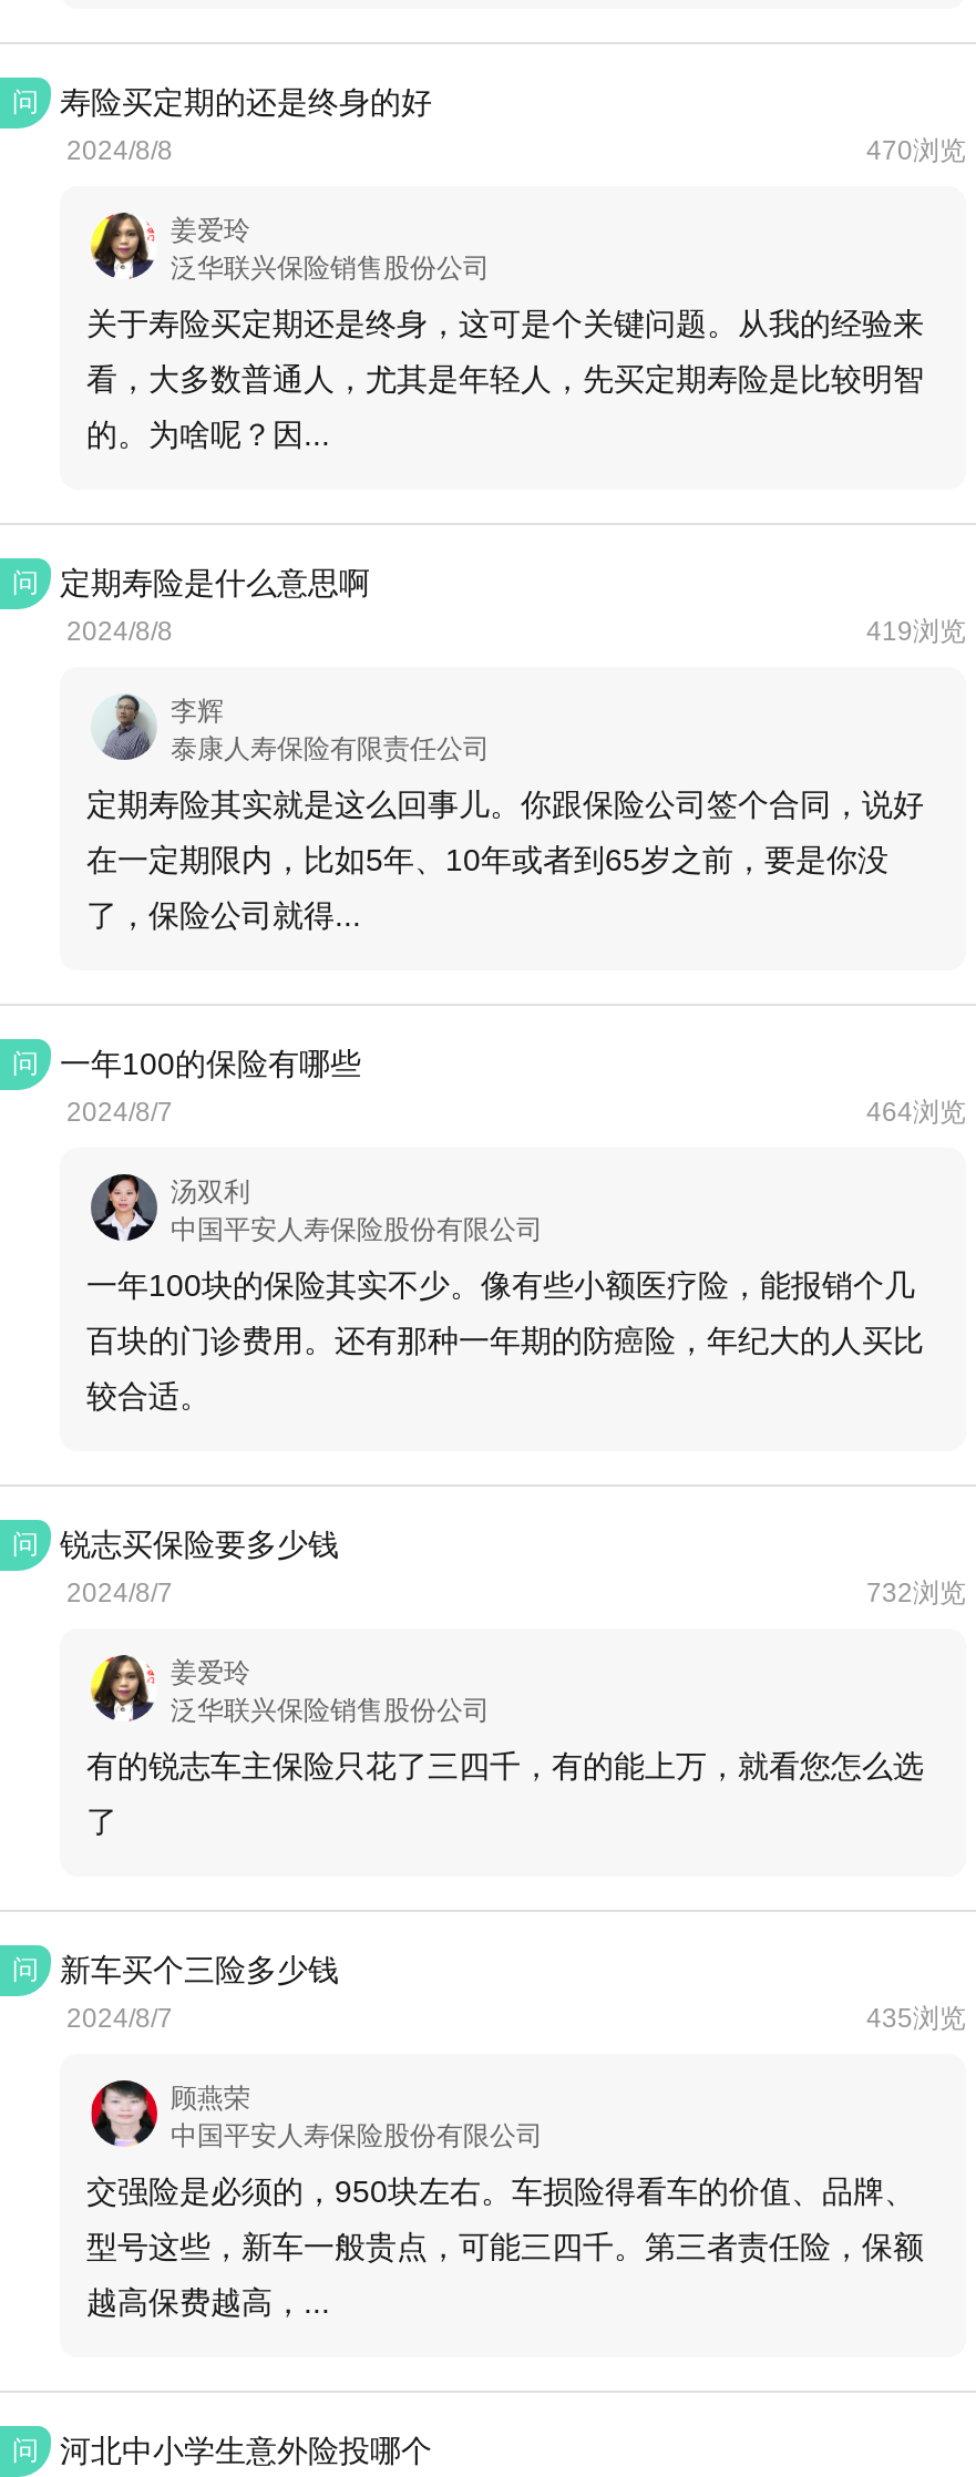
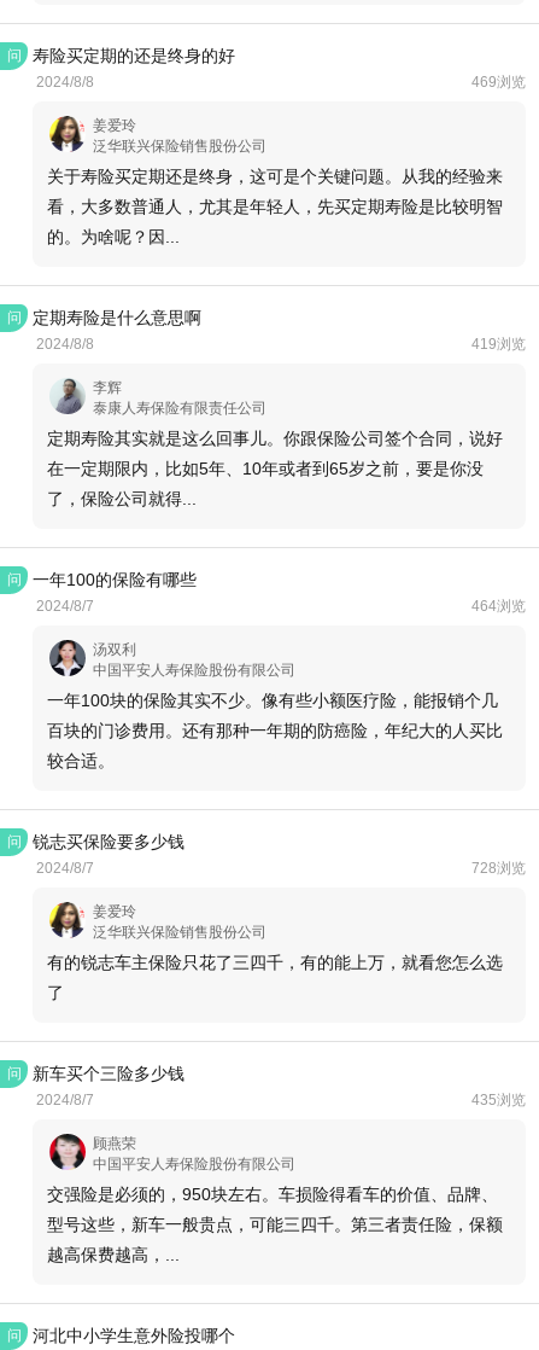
[866,135,966,166] 470浏览 -> [471,74,526,91] 469浏览
[866,1577,966,1608] 732浏览 -> [471,860,526,877] 728浏览

